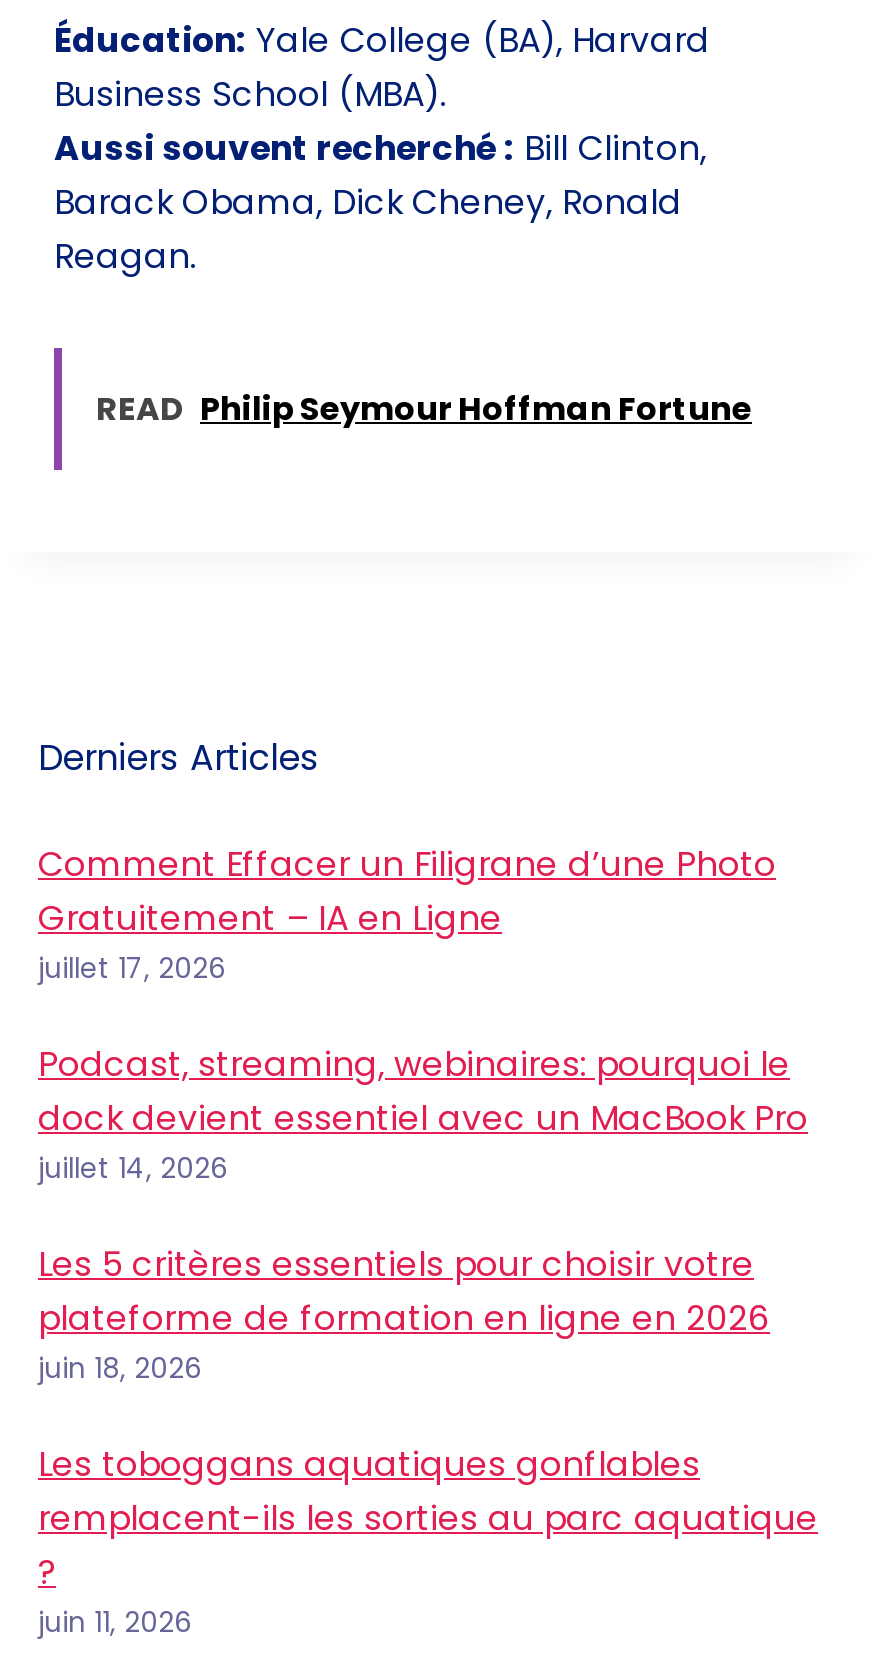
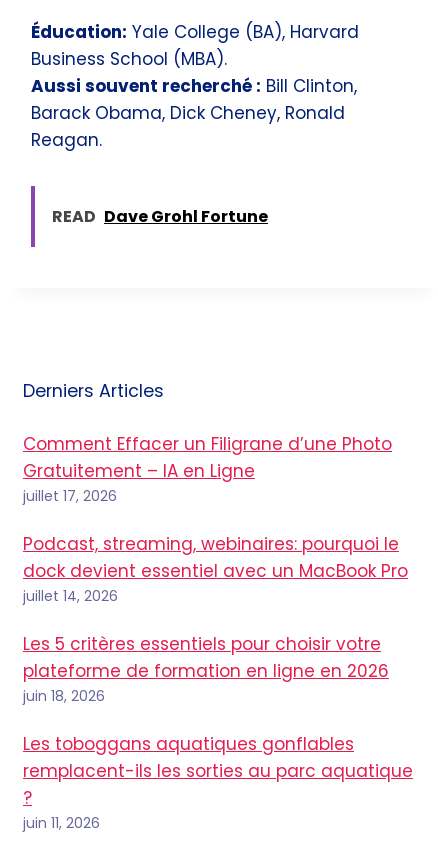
[96,385,752,431] READ Philip Seymour Hoffman Fortune -> [52,205,268,228] READ Dave Grohl Fortune

